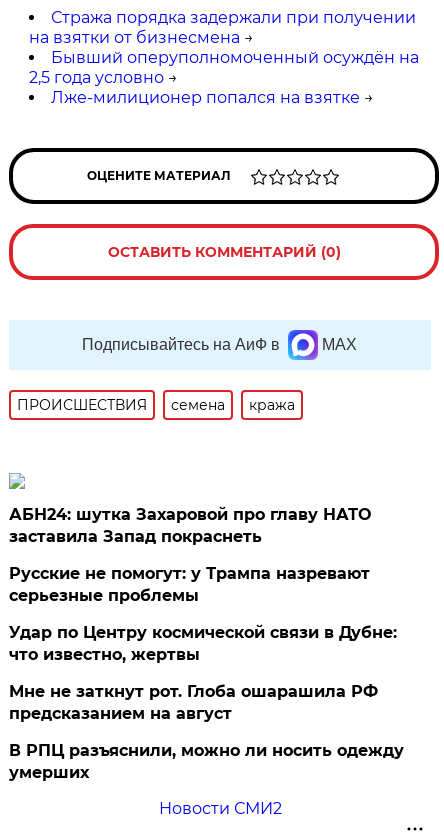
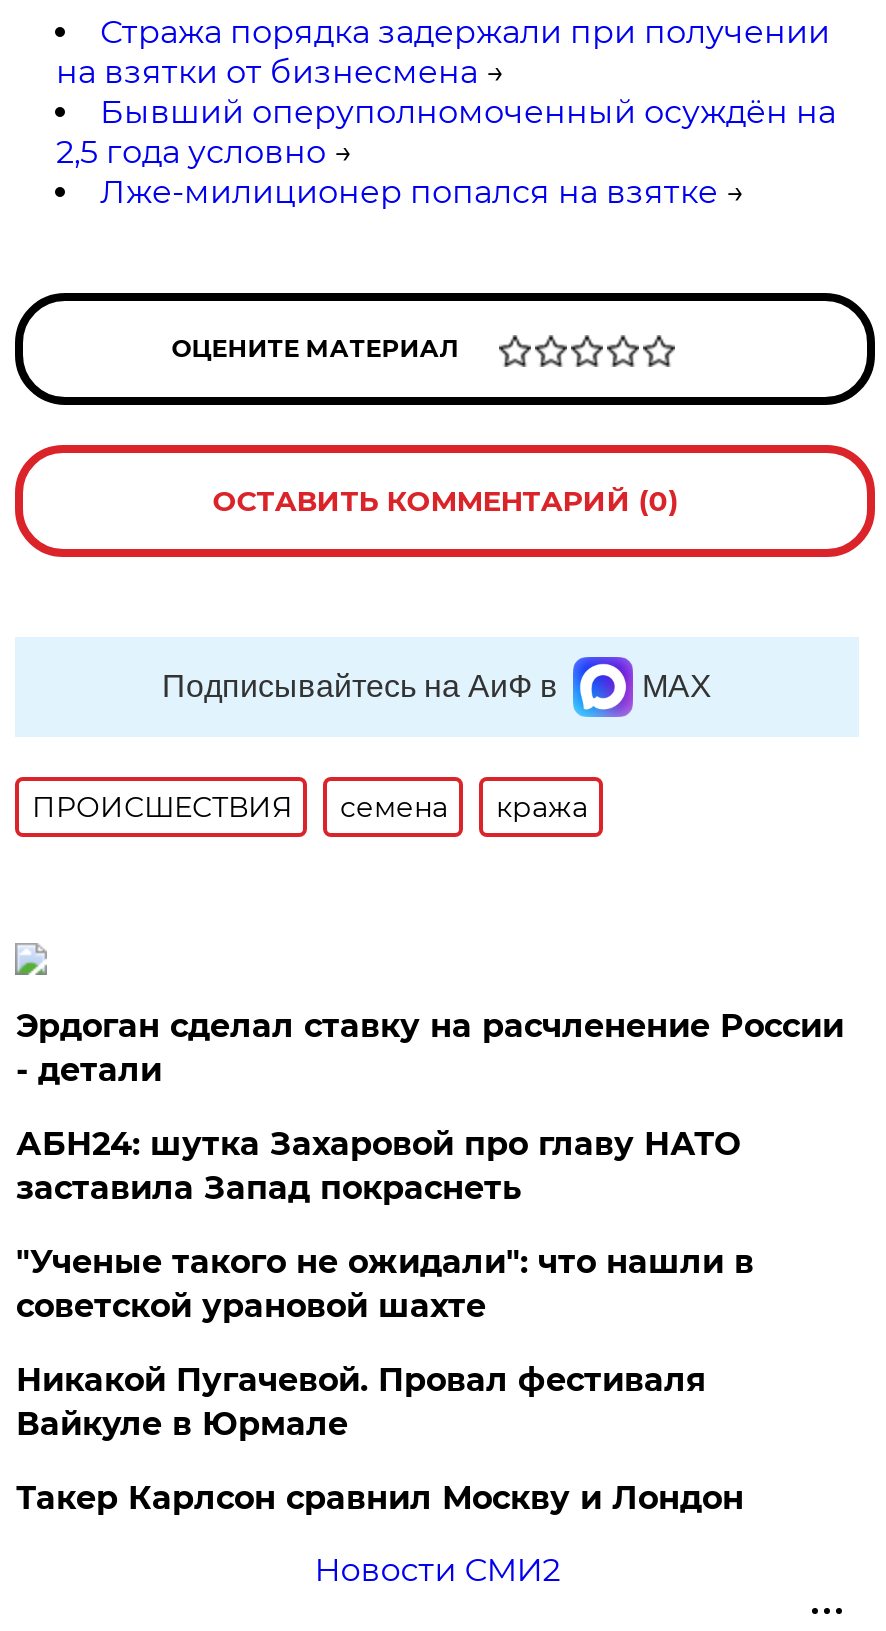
none -> [16,1007,844,1089] Эрдоган сделал ставку на расчленение России | - детали
moved [9,505,371,546] -> [16,1125,740,1207]: АБН24: шутка Захаровой про главу НАТО | заставила Запад покраснеть
[9,564,404,782] Русские не помогут: у Трампа назревают | серьезные проблемы | Удар по Центру космической связи в Дубне: | что известно, жертвы | Мне не заткнут рот. Глоба ошарашила РФ | предсказанием на август | В РПЦ разъяснили, можно ли носить одежду | умерших -> [16,1243,754,1517] "Ученые такого не ожидали": что нашли в | советской урановой шахте | Никакой Пугачевой. Провал фестиваля | Вайкуле в Юрмале | Такер Карлсон сравнил Москву и Лондон

